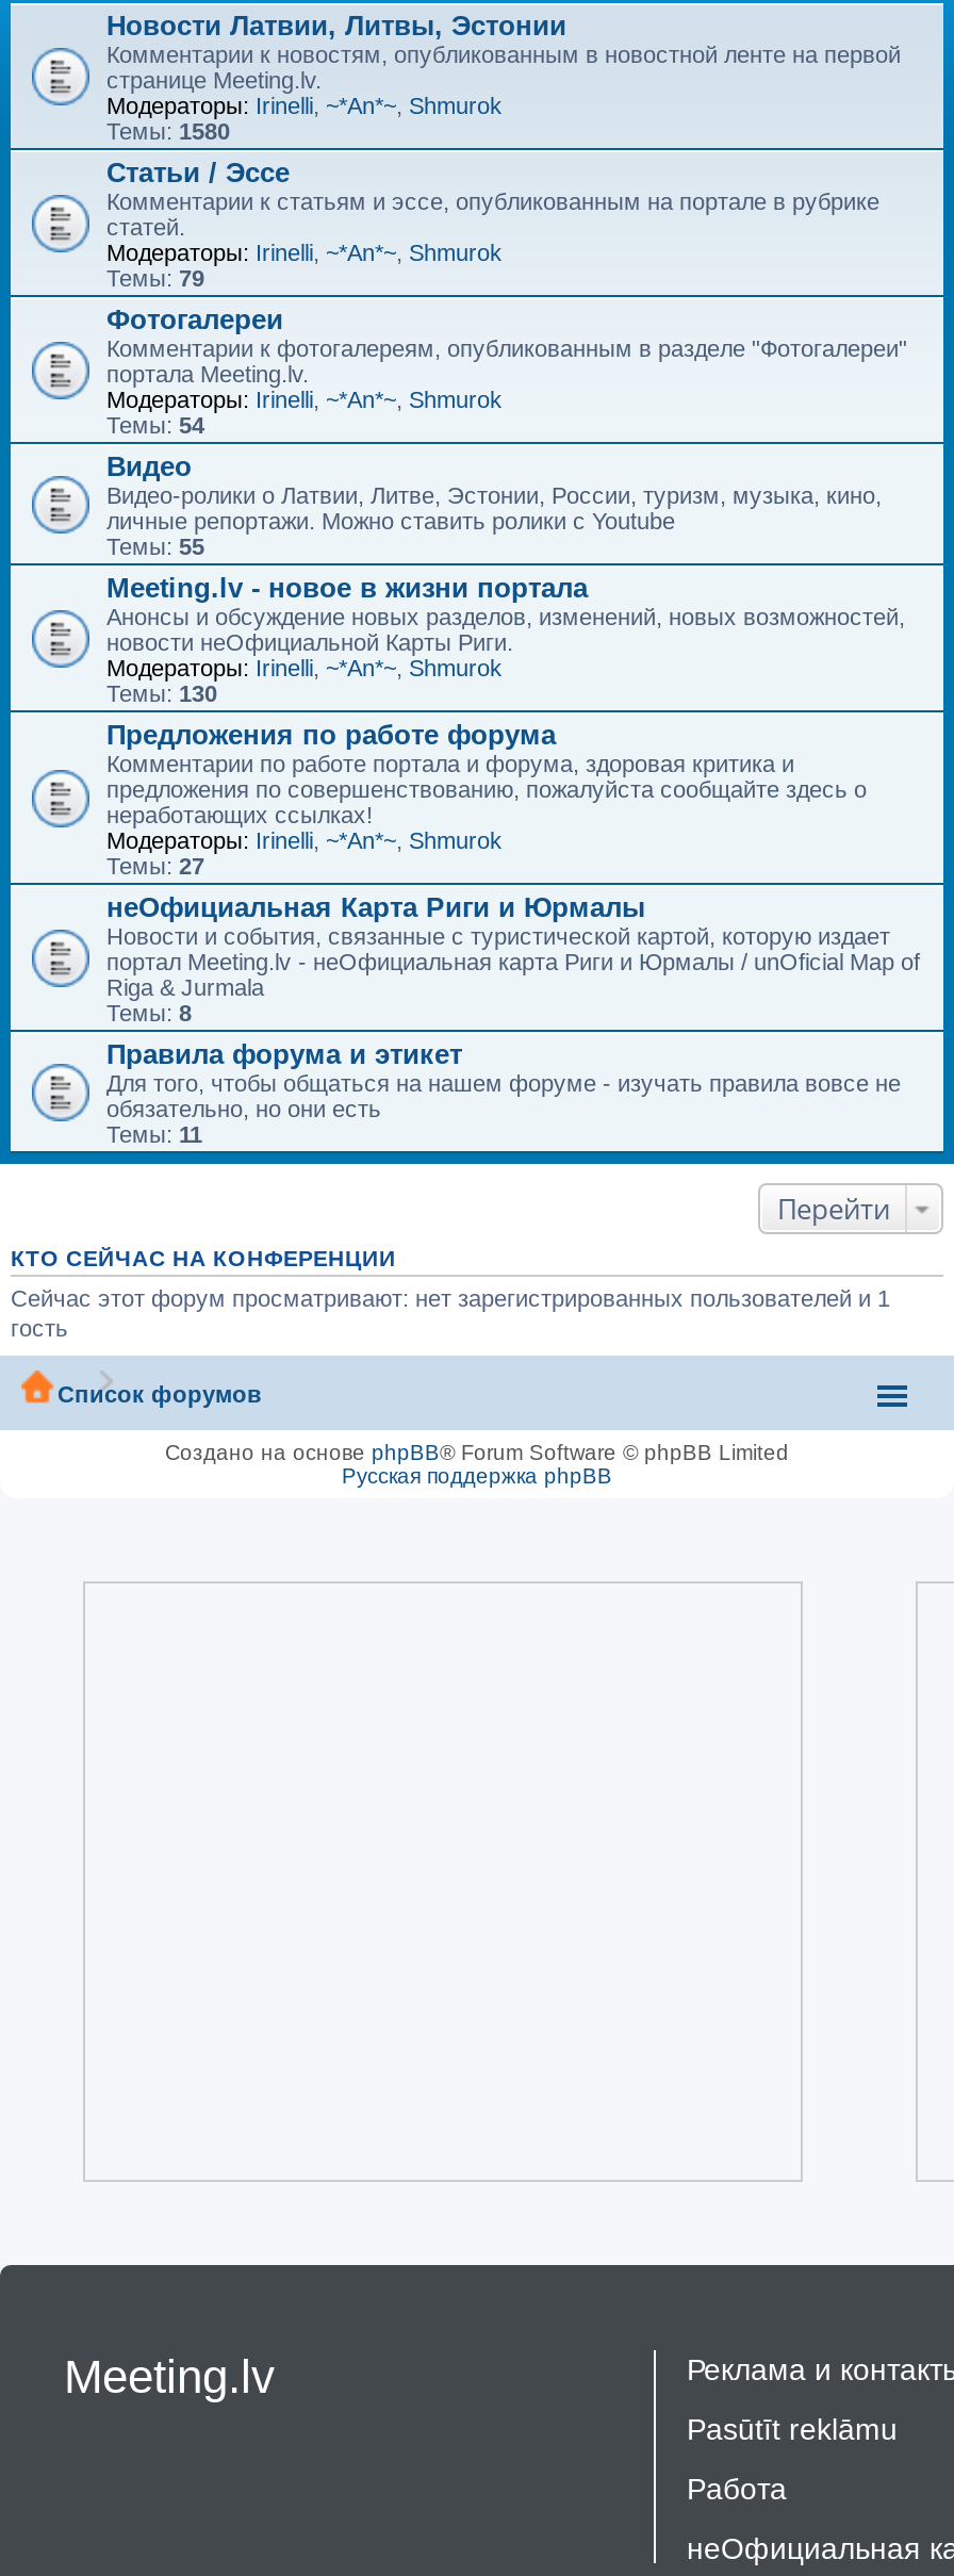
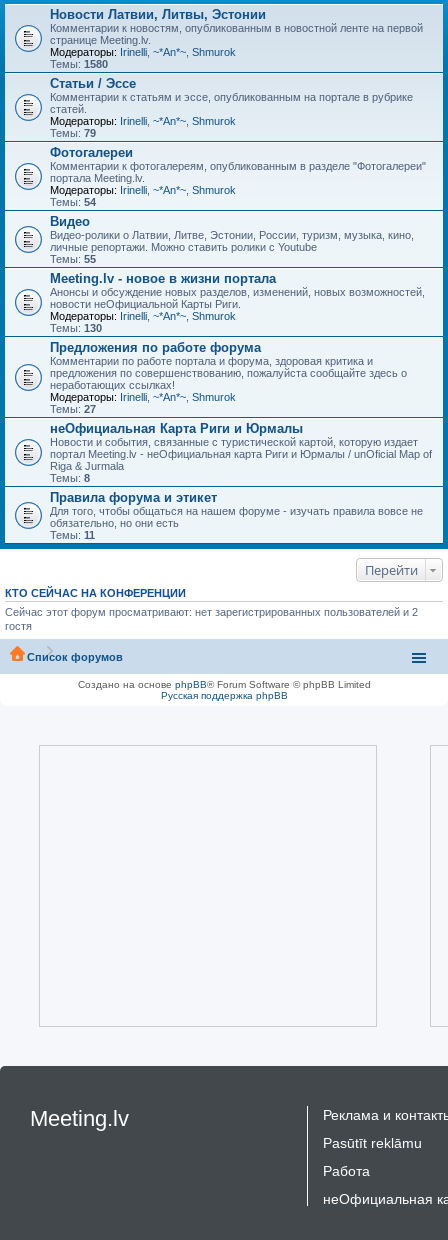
[11,1286,890,1342] Сейчас этот форум просматривают: нет зарегистрированных пользователей и 1 | гость -> [5,606,418,632] Сейчас этот форум просматривают: нет зарегистрированных пользователей и 2 | гостя

